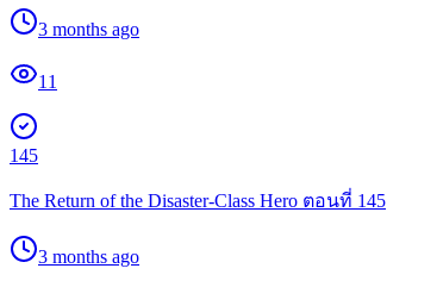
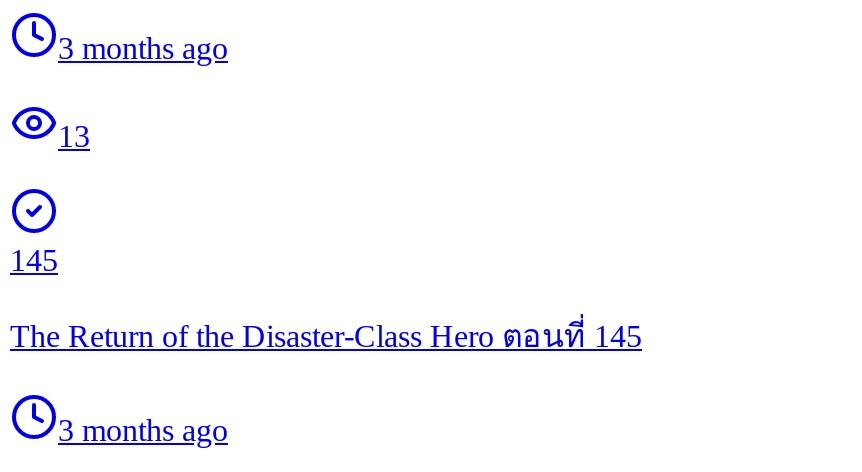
[38,71,57,91] 11 -> [58,119,90,153] 13

